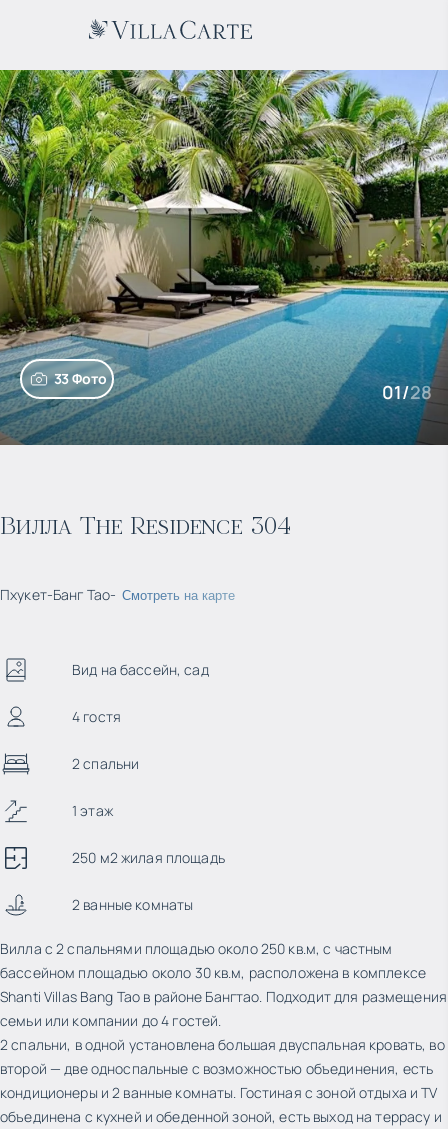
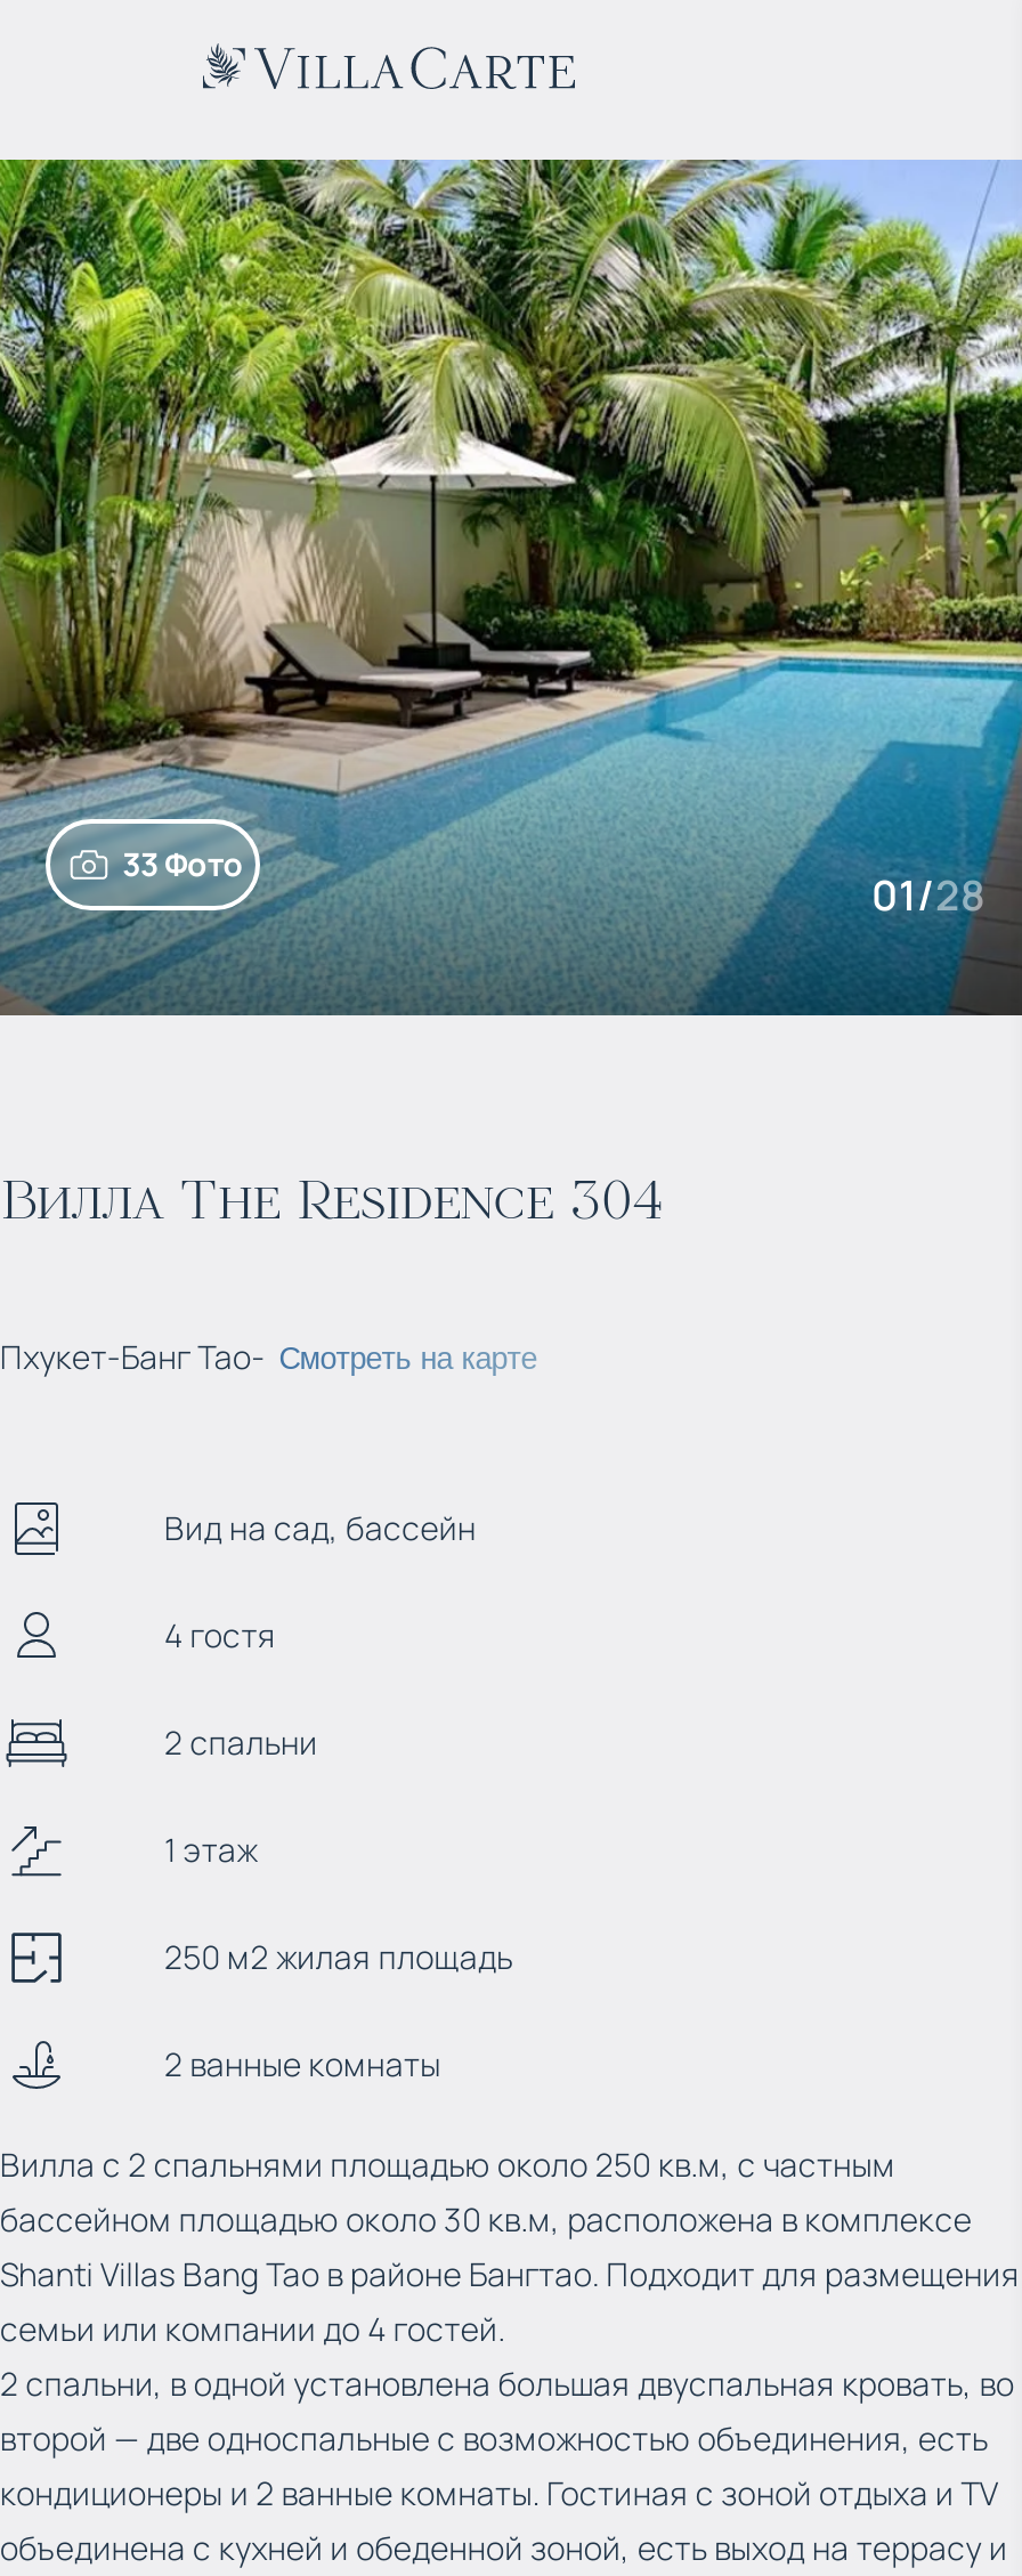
[72,660,209,679] Вид на бассейн, сад -> [164,1506,476,1549] Вид на сад, бассейн

